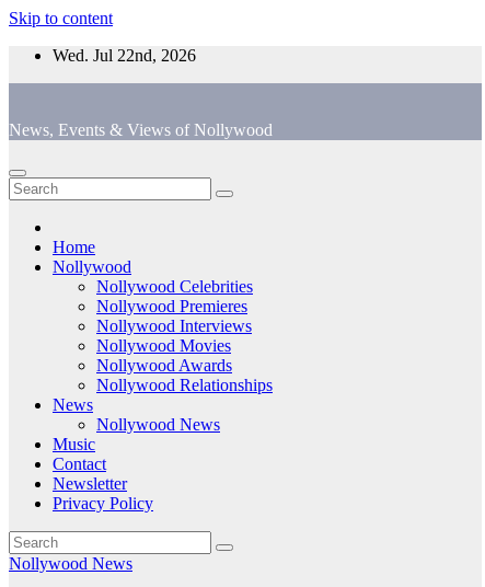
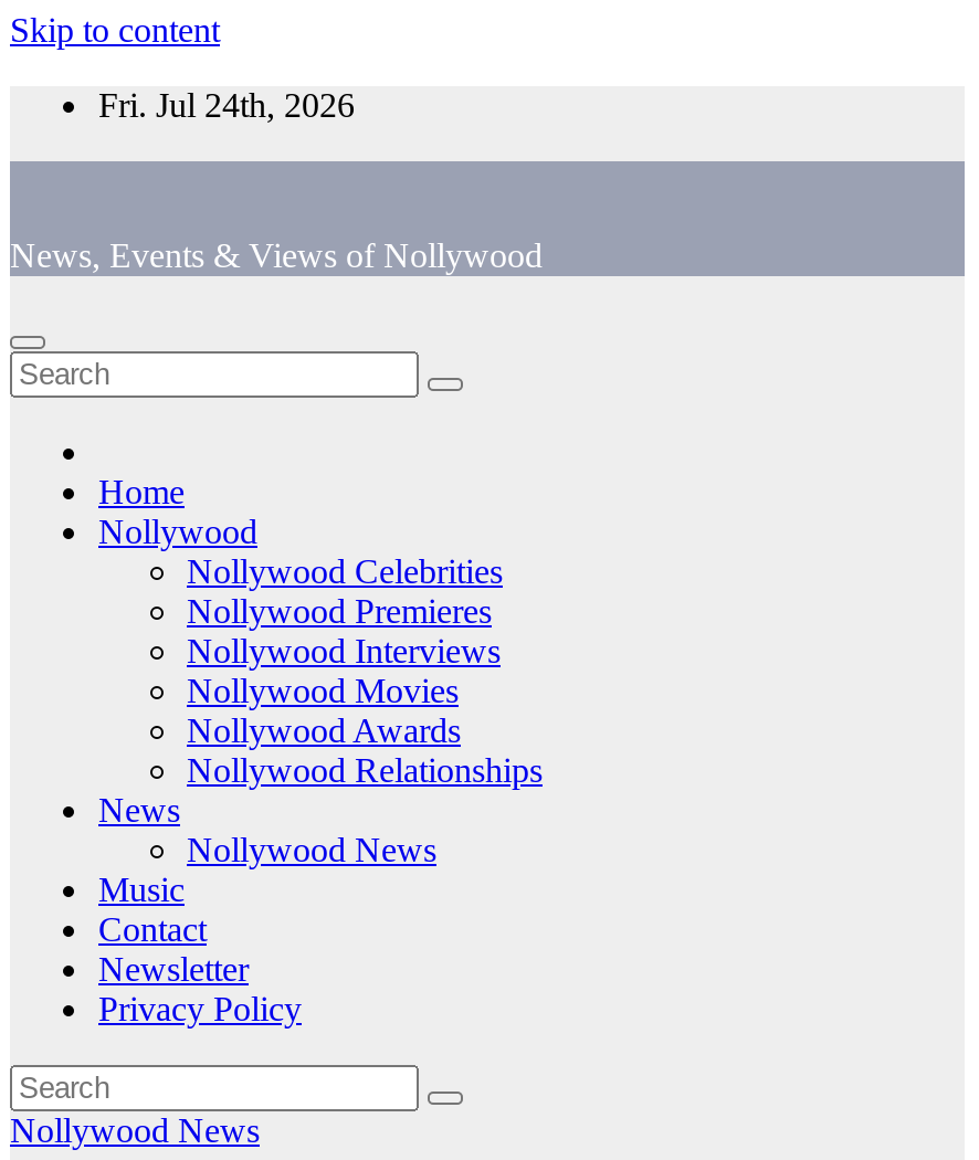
[53,46,196,65] Wed. Jul 22nd, 2026 -> [98,86,355,124] Fri. Jul 24th, 2026

